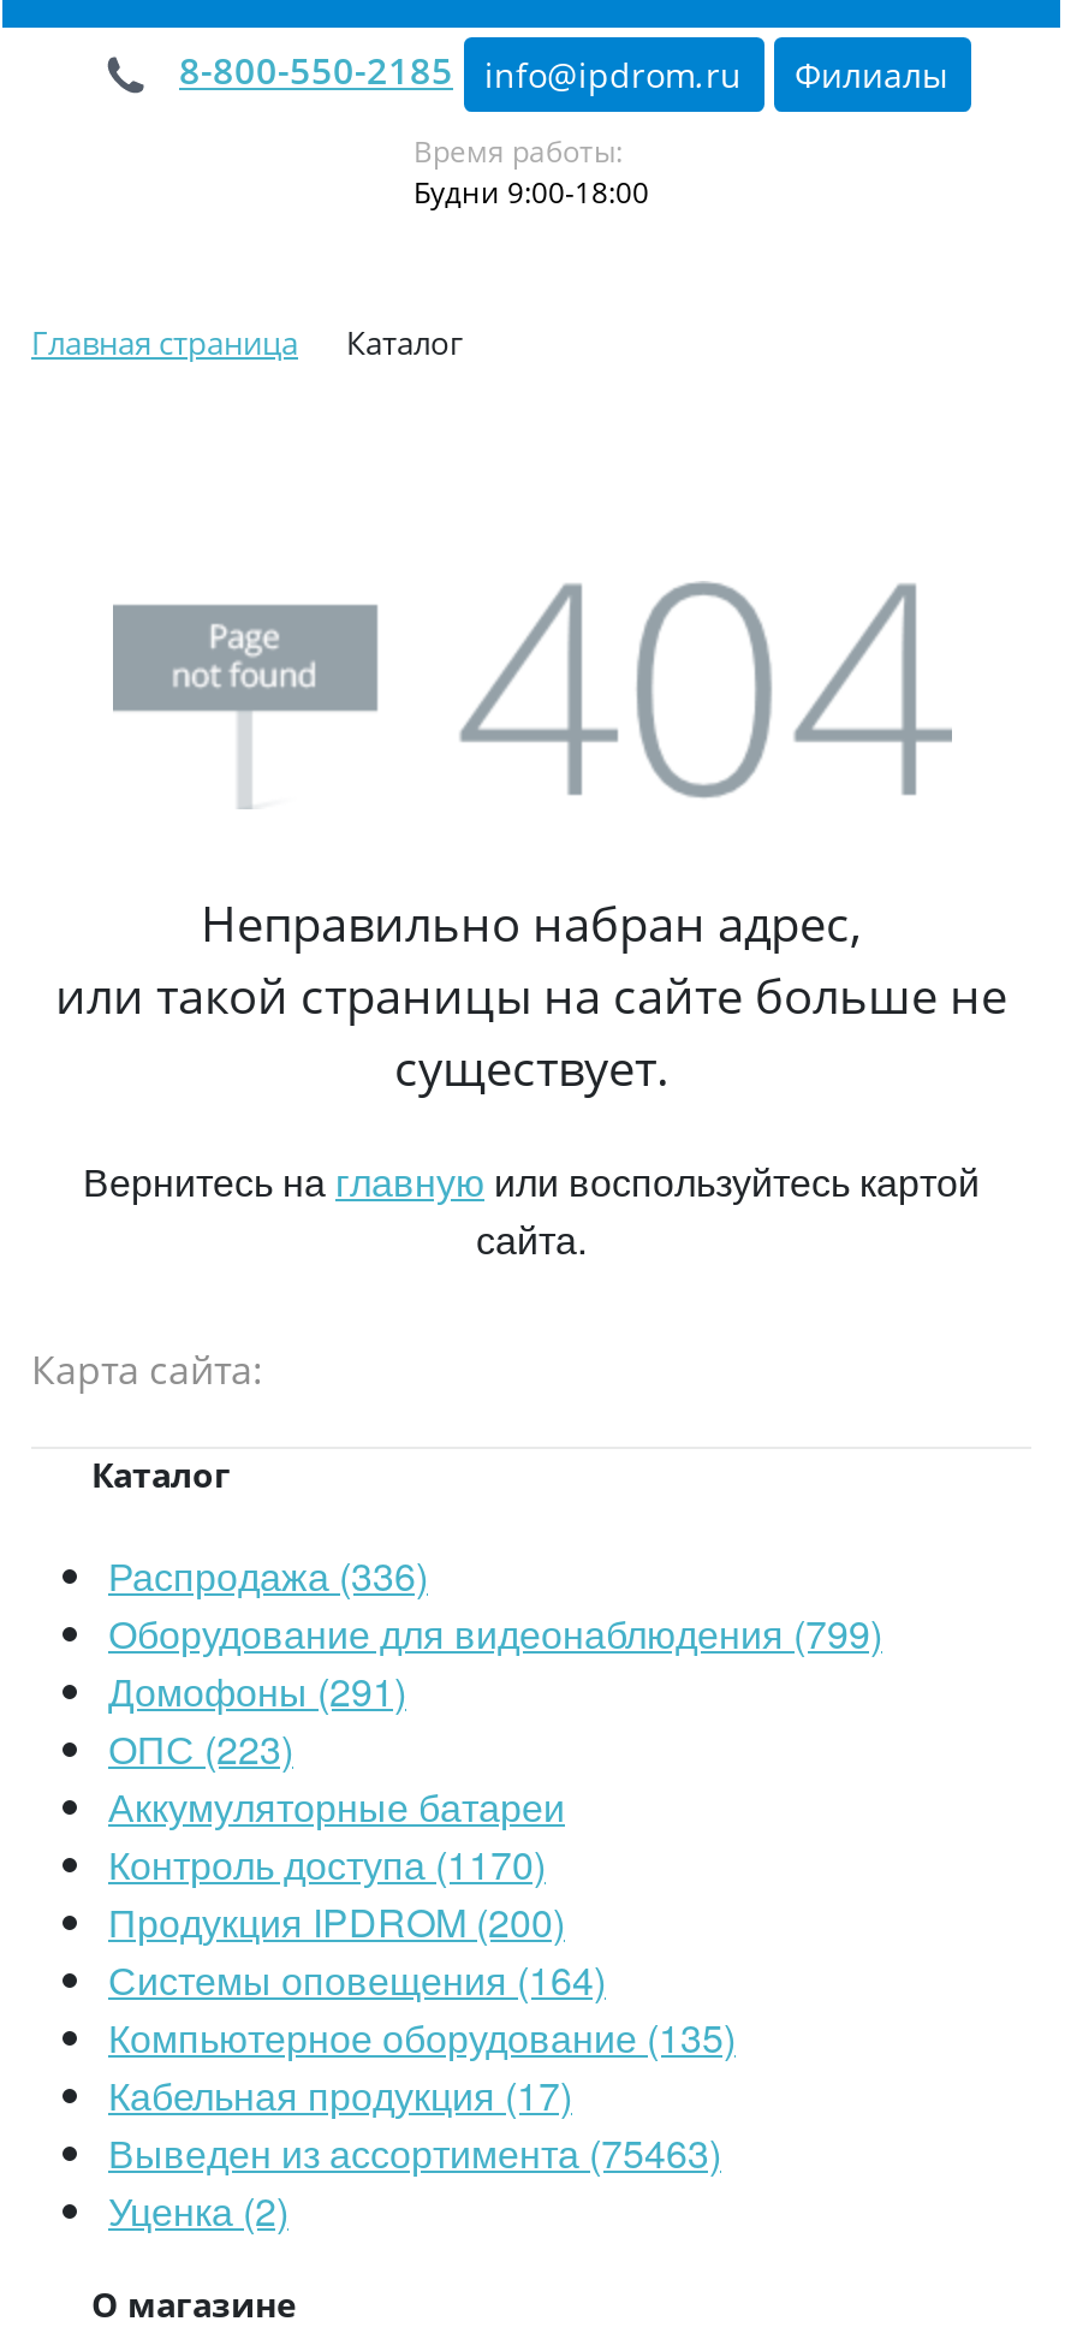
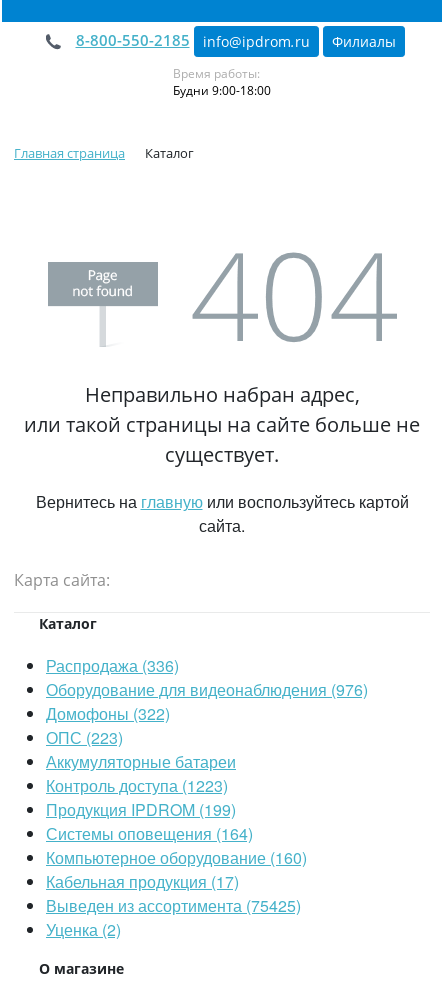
[108,1605,882,1661] Оборудование для видеонаблюдения (799) -> [46,678,368,701] Оборудование для видеонаблюдения (976)
[108,1663,406,1718] Домофоны (291) -> [46,702,170,725] Домофоны (322)
[108,1836,546,1892] Контроль доступа (1170) -> [46,774,228,797] Контроль доступа (1223)
[108,1894,565,1949] Продукция IPDROM (200) -> [46,798,236,821] Продукция IPDROM (199)
[108,2009,736,2065] Компьютерное оборудование (135) -> [46,846,307,869] Компьютерное оборудование (160)
[108,2125,721,2180] Выведен из ассортимента (75463) -> [46,894,301,917] Выведен из ассортимента (75425)

